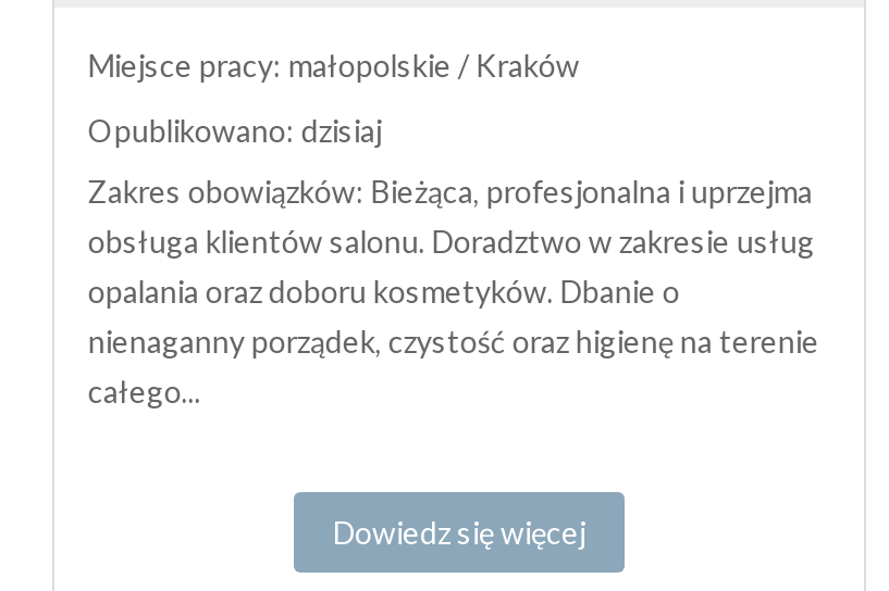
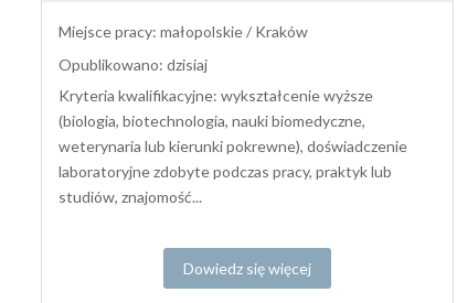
[88,174,819,410] Zakres obowiązków: Bieżąca, profesjonalna i uprzejma | obsługa klientów salonu. Doradztwo w zakresie usług | opalania oraz doboru kosmetyków. Dbanie o | nienaganny porządek, czystość oraz higienę na terenie | całego... -> [59,86,408,206] Kryteria kwalifikacyjne: wykształcenie wyższe | (biologia, biotechnologia, nauki biomedyczne, | weterynaria lub kierunki pokrewne), doświadczenie | laboratoryjne zdobyte podczas pracy, praktyk lub | studiów, znajomość...

